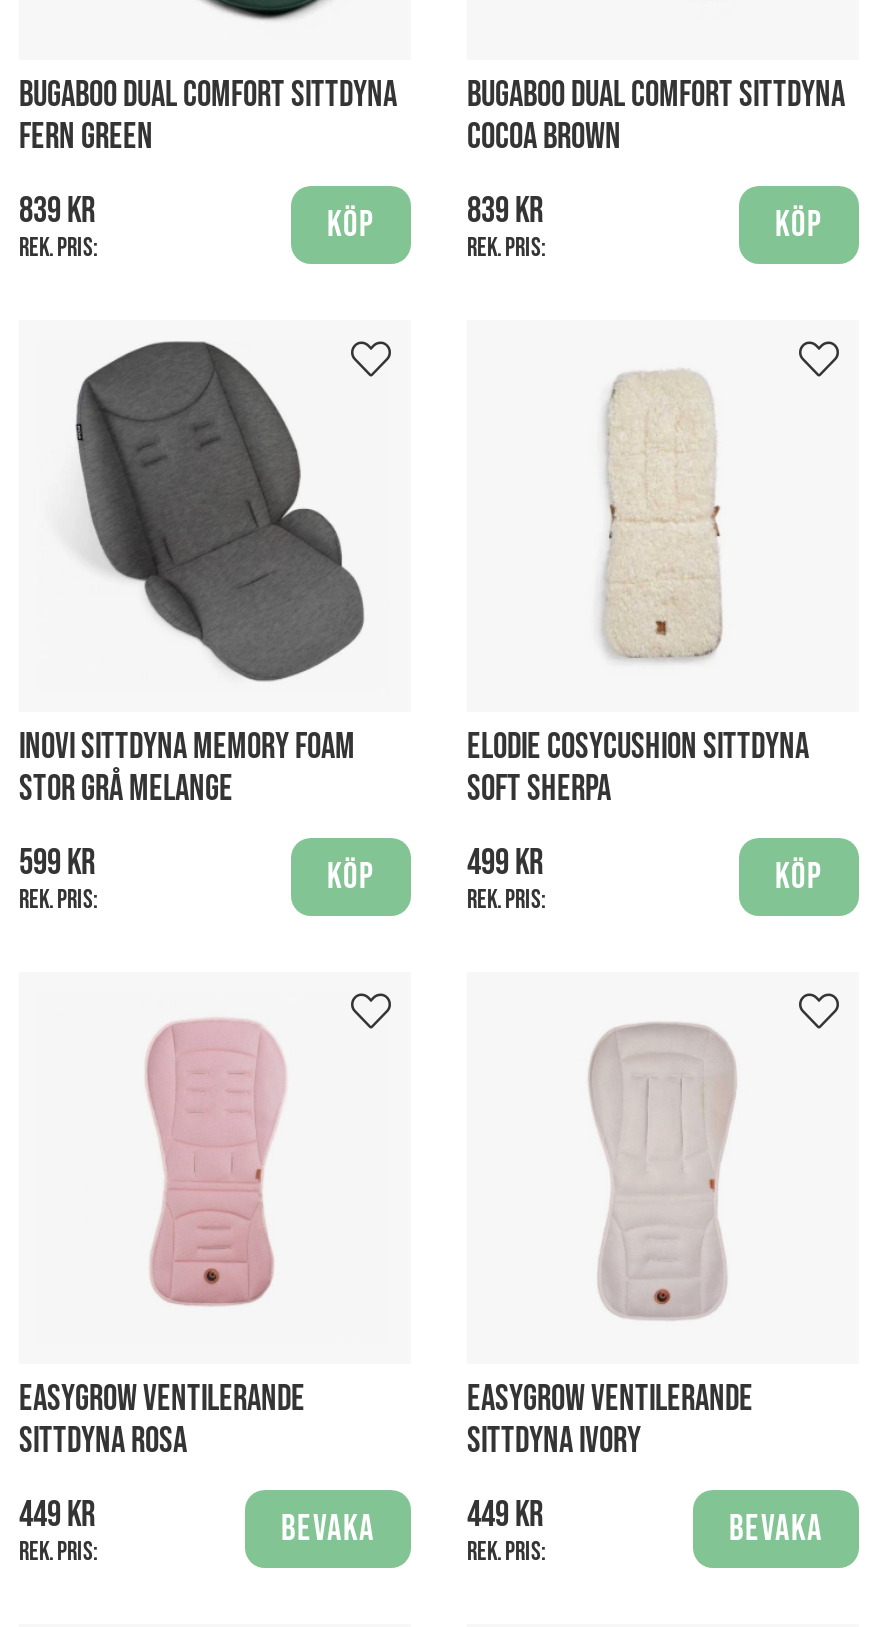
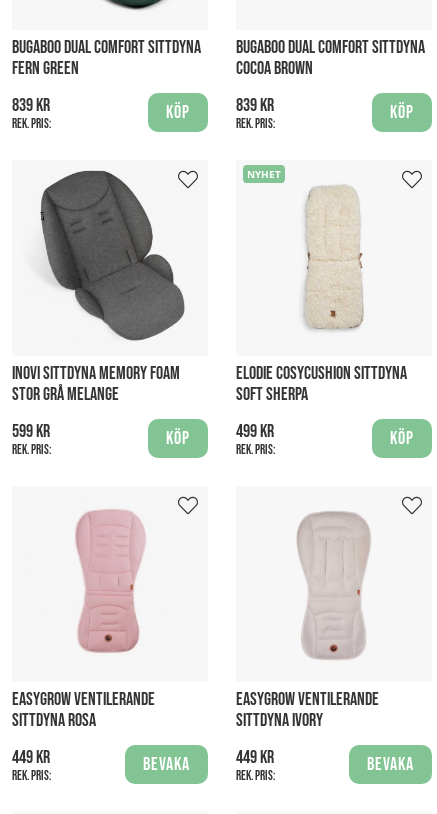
none -> [247,167,281,181] NYHET

